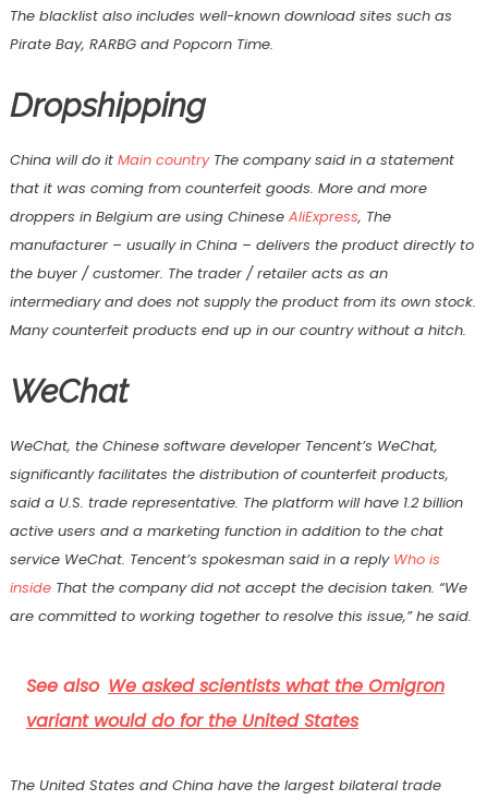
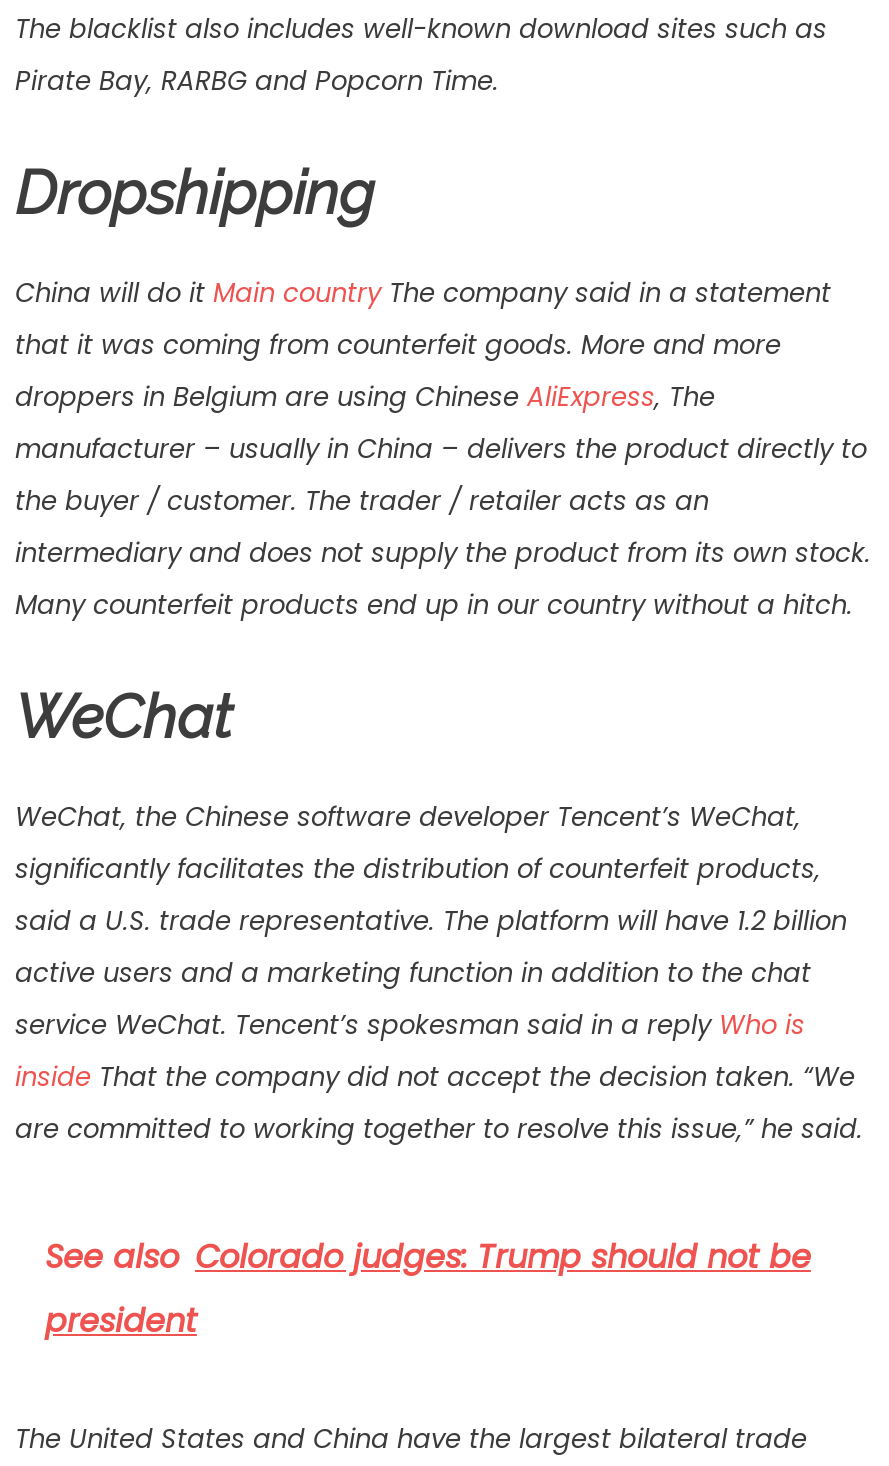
[26,673,445,733] See also We asked scientists what the Omigron | variant would do for the United States -> [45,1234,811,1344] See also Colorado judges: Trump should not be | president

